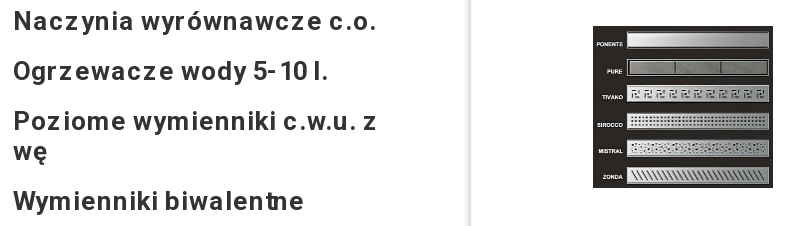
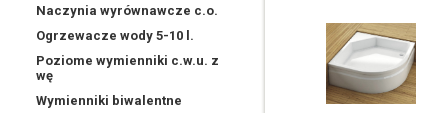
[591,24,775,208] [image] -> [325,13,417,105] [image]

